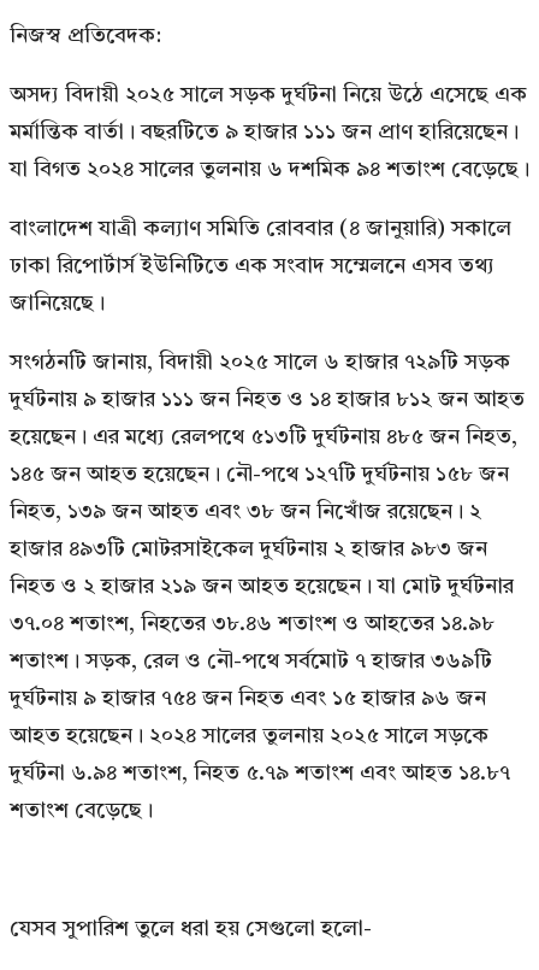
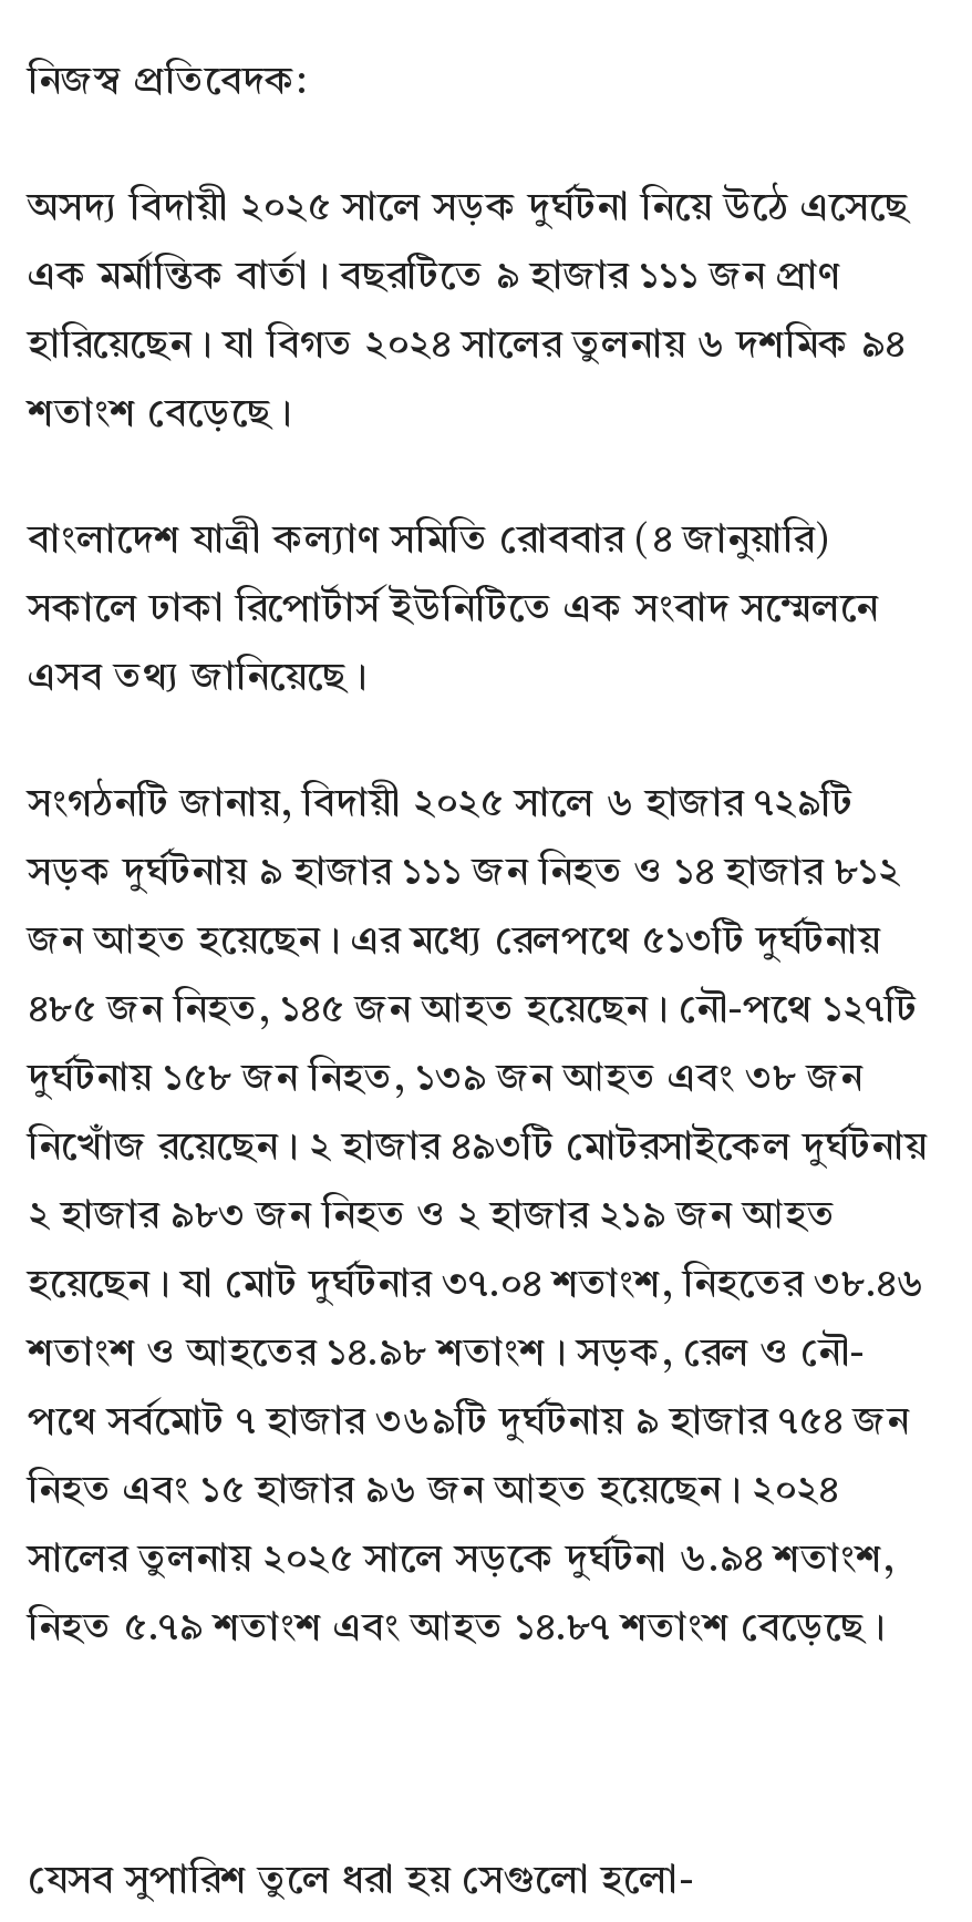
[10,84,529,784] অসদ্য বিদায়ী ২০২৫ সালে সড়ক দুর্ঘটনা নিয়ে উঠে এসেছে এক | মর্মান্তিক বার্তা। বছরটিতে ৯ হাজার ১১১ জন প্রাণ হারিয়েছেন। | যা বিগত ২০২৪ সালের তুলনায় ৬ দশমিক ৯৪ শতাংশ বেড়েছে। | বাংলাদেশ যাত্রী কল্যাণ সমিতি রোববার (৪ জানুয়ারি) সকালে | ঢাকা রিপোর্টার্স ইউনিটিতে এক সংবাদ সম্মেলনে এসব তথ্য | জানিয়েছে। | সংগঠনটি জানায়, বিদায়ী ২০২৫ সালে ৬ হাজার ৭২৯টি সড়ক | দুর্ঘটনায় ৯ হাজার ১১১ জন নিহত ও ১৪ হাজার ৮১২ জন আহত | হয়েছেন। এর মধ্যে রেলপথে ৫১৩টি দুর্ঘটনায় ৪৮৫ জন নিহত, | ১৪৫ জন আহত হয়েছেন। নৌ-পথে ১২৭টি দুর্ঘটনায় ১৫৮ জন | নিহত, ১৩৯ জন আহত এবং ৩৮ জন নিখোঁজ রয়েছেন। ২ | হাজার ৪৯৩টি মোটরসাইকেল দুর্ঘটনায় ২ হাজার ৯৮৩ জন | নিহত ও ২ হাজার ২১৯ জন আহত হয়েছেন। যা মোট দুর্ঘটনার | ৩৭.০৪ শতাংশ, নিহতের ৩৮.৪৬ শতাংশ ও আহতের ১৪.৯৮ | শতাংশ। সড়ক, রেল ও নৌ-পথে সর্বমোট ৭ হাজার ৩৬৯টি | দুর্ঘটনায় ৯ হাজার ৭৫৪ জন নিহত এবং ১৫ হাজার ৯৬ জন | আহত হয়েছেন। ২০২৪ সালের তুলনায় ২০২৫ সালে সড়কে | দুর্ঘটনা ৬.৯৪ শতাংশ, নিহত ৫.৭৯ শতাংশ এবং আহত ১৪.৮৭ -> [28,188,909,365] অসদ্য বিদায়ী ২০২৫ সালে সড়ক দুর্ঘটনা নিয়ে উঠে এসেছে | এক মর্মান্তিক বার্তা। বছরটিতে ৯ হাজার ১১১ জন প্রাণ | হারিয়েছেন। যা বিগত ২০২৪ সালের তুলনায় ৬ দশমিক ৯৪
moved [10,800,153,822] -> [28,394,291,434]: শতাংশ বেড়েছে।
none -> [28,520,927,1648] বাংলাদেশ যাত্রী কল্যাণ সমিতি রোববার (৪ জানুয়ারি) | সকালে ঢাকা রিপোর্টার্স ইউনিটিতে এক সংবাদ সম্মেলনে | এসব তথ্য জানিয়েছে। | সংগঠনটি জানায়, বিদায়ী ২০২৫ সালে ৬ হাজার ৭২৯টি | সড়ক দুর্ঘটনায় ৯ হাজার ১১১ জন নিহত ও ১৪ হাজার ৮১২ | জন আহত হয়েছেন। এর মধ্যে রেলপথে ৫১৩টি দুর্ঘটনায় | ৪৮৫ জন নিহত, ১৪৫ জন আহত হয়েছেন। নৌ-পথে ১২৭টি | দুর্ঘটনায় ১৫৮ জন নিহত, ১৩৯ জন আহত এবং ৩৮ জন | নিখোঁজ রয়েছেন। ২ হাজার ৪৯৩টি মোটরসাইকেল দুর্ঘটনায় | ২ হাজার ৯৮৩ জন নিহত ও ২ হাজার ২১৯ জন আহত | হয়েছেন। যা মোট দুর্ঘটনার ৩৭.০৪ শতাংশ, নিহতের ৩৮.৪৬ | শতাংশ ও আহতের ১৪.৯৮ শতাংশ। সড়ক, রেল ও নৌ- | পথে সর্বমোট ৭ হাজার ৩৬৯টি দুর্ঘটনায় ৯ হাজার ৭৫৪ জন | নিহত এবং ১৫ হাজার ৯৬ জন আহত হয়েছেন। ২০২৪ | সালের তুলনায় ২০২৫ সালে সড়কে দুর্ঘটনা ৬.৯৪ শতাংশ, | নিহত ৫.৭৯ শতাংশ এবং আহত ১৪.৮৭ শতাংশ বেড়েছে।

